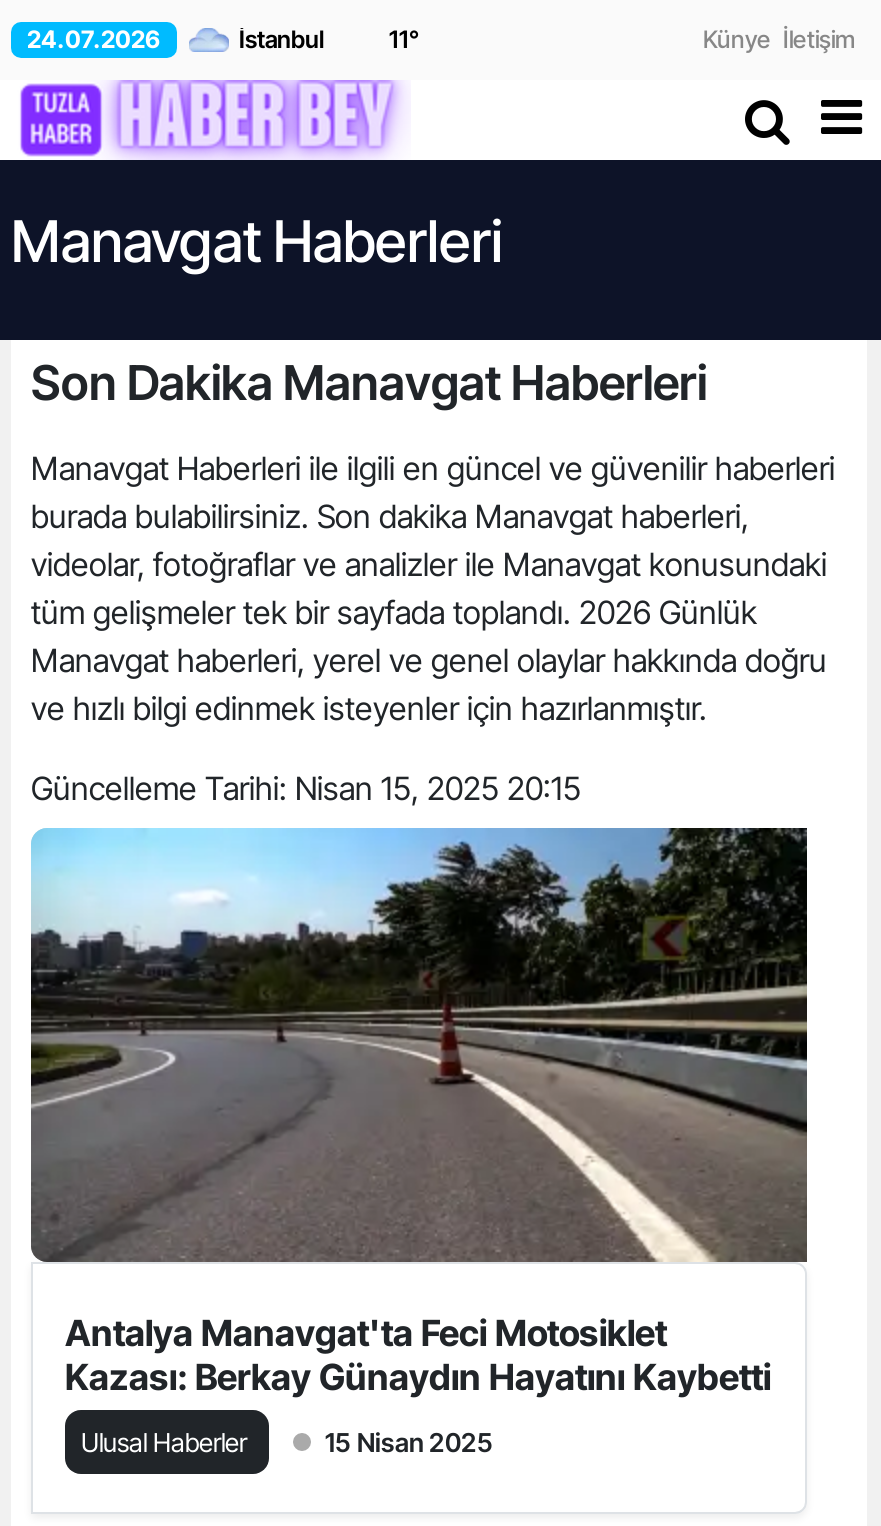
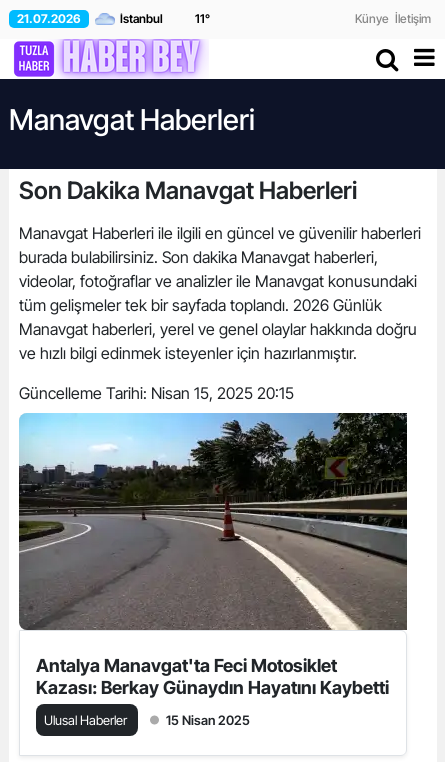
[27,24,161,54] 24.07.2026 -> [17,11,81,26] 21.07.2026

